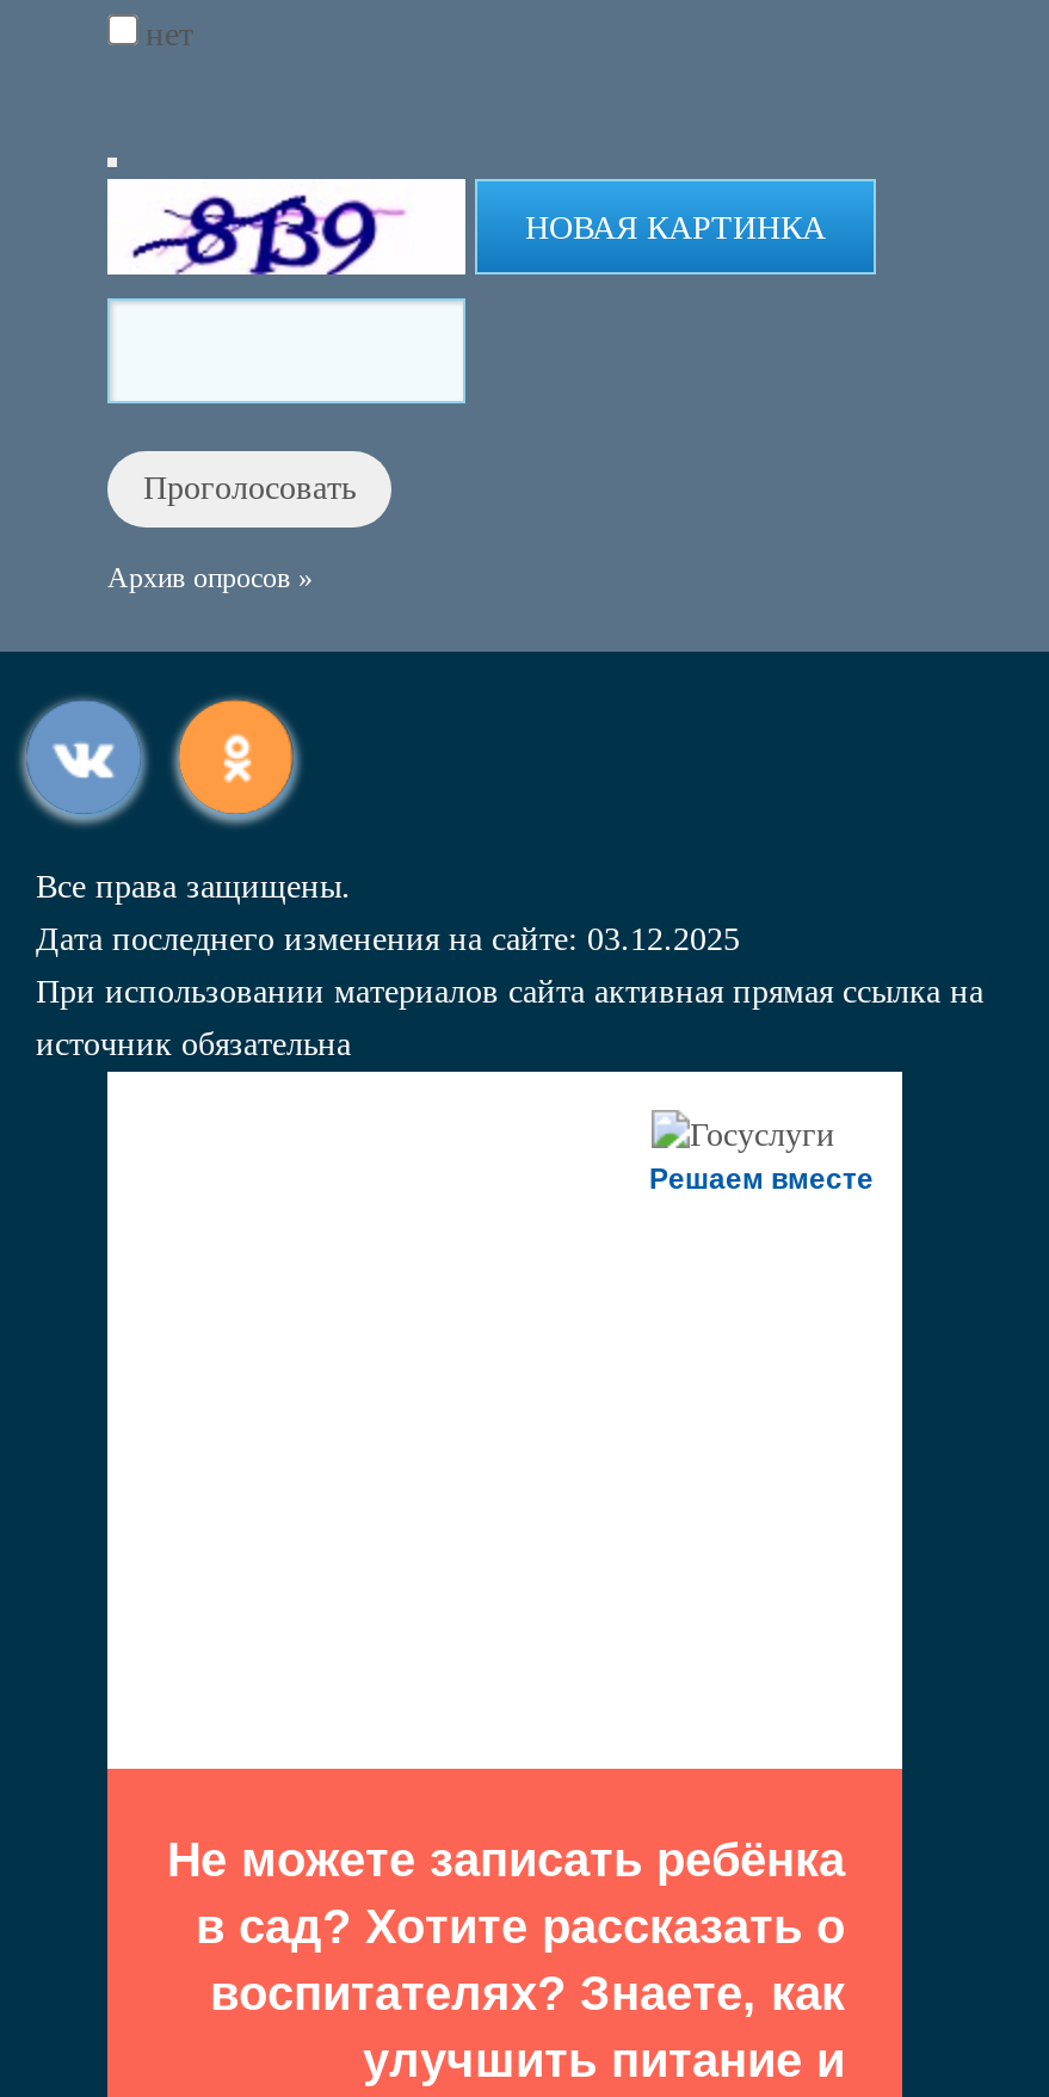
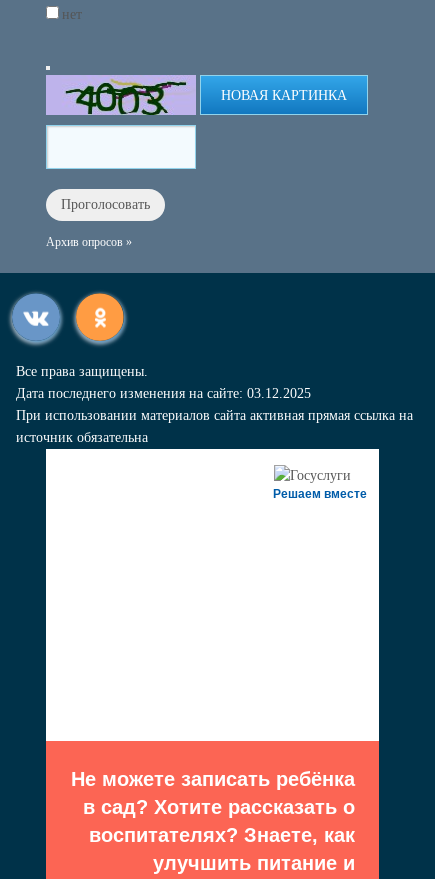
[107,179,465,277] [image] -> [46,75,196,116] [image]

